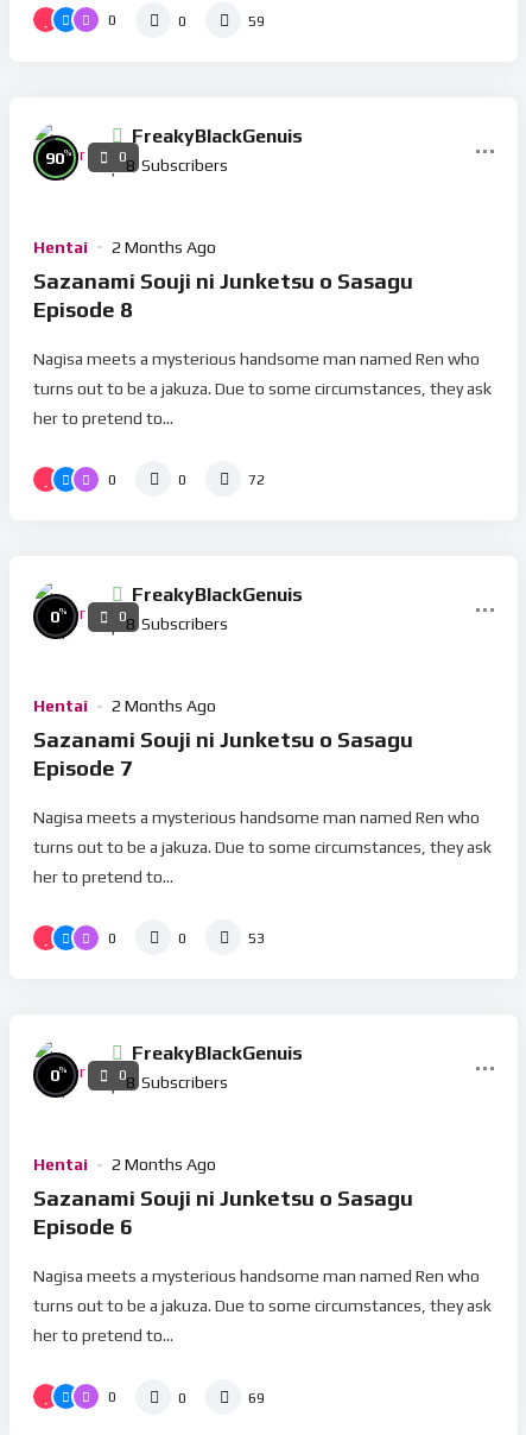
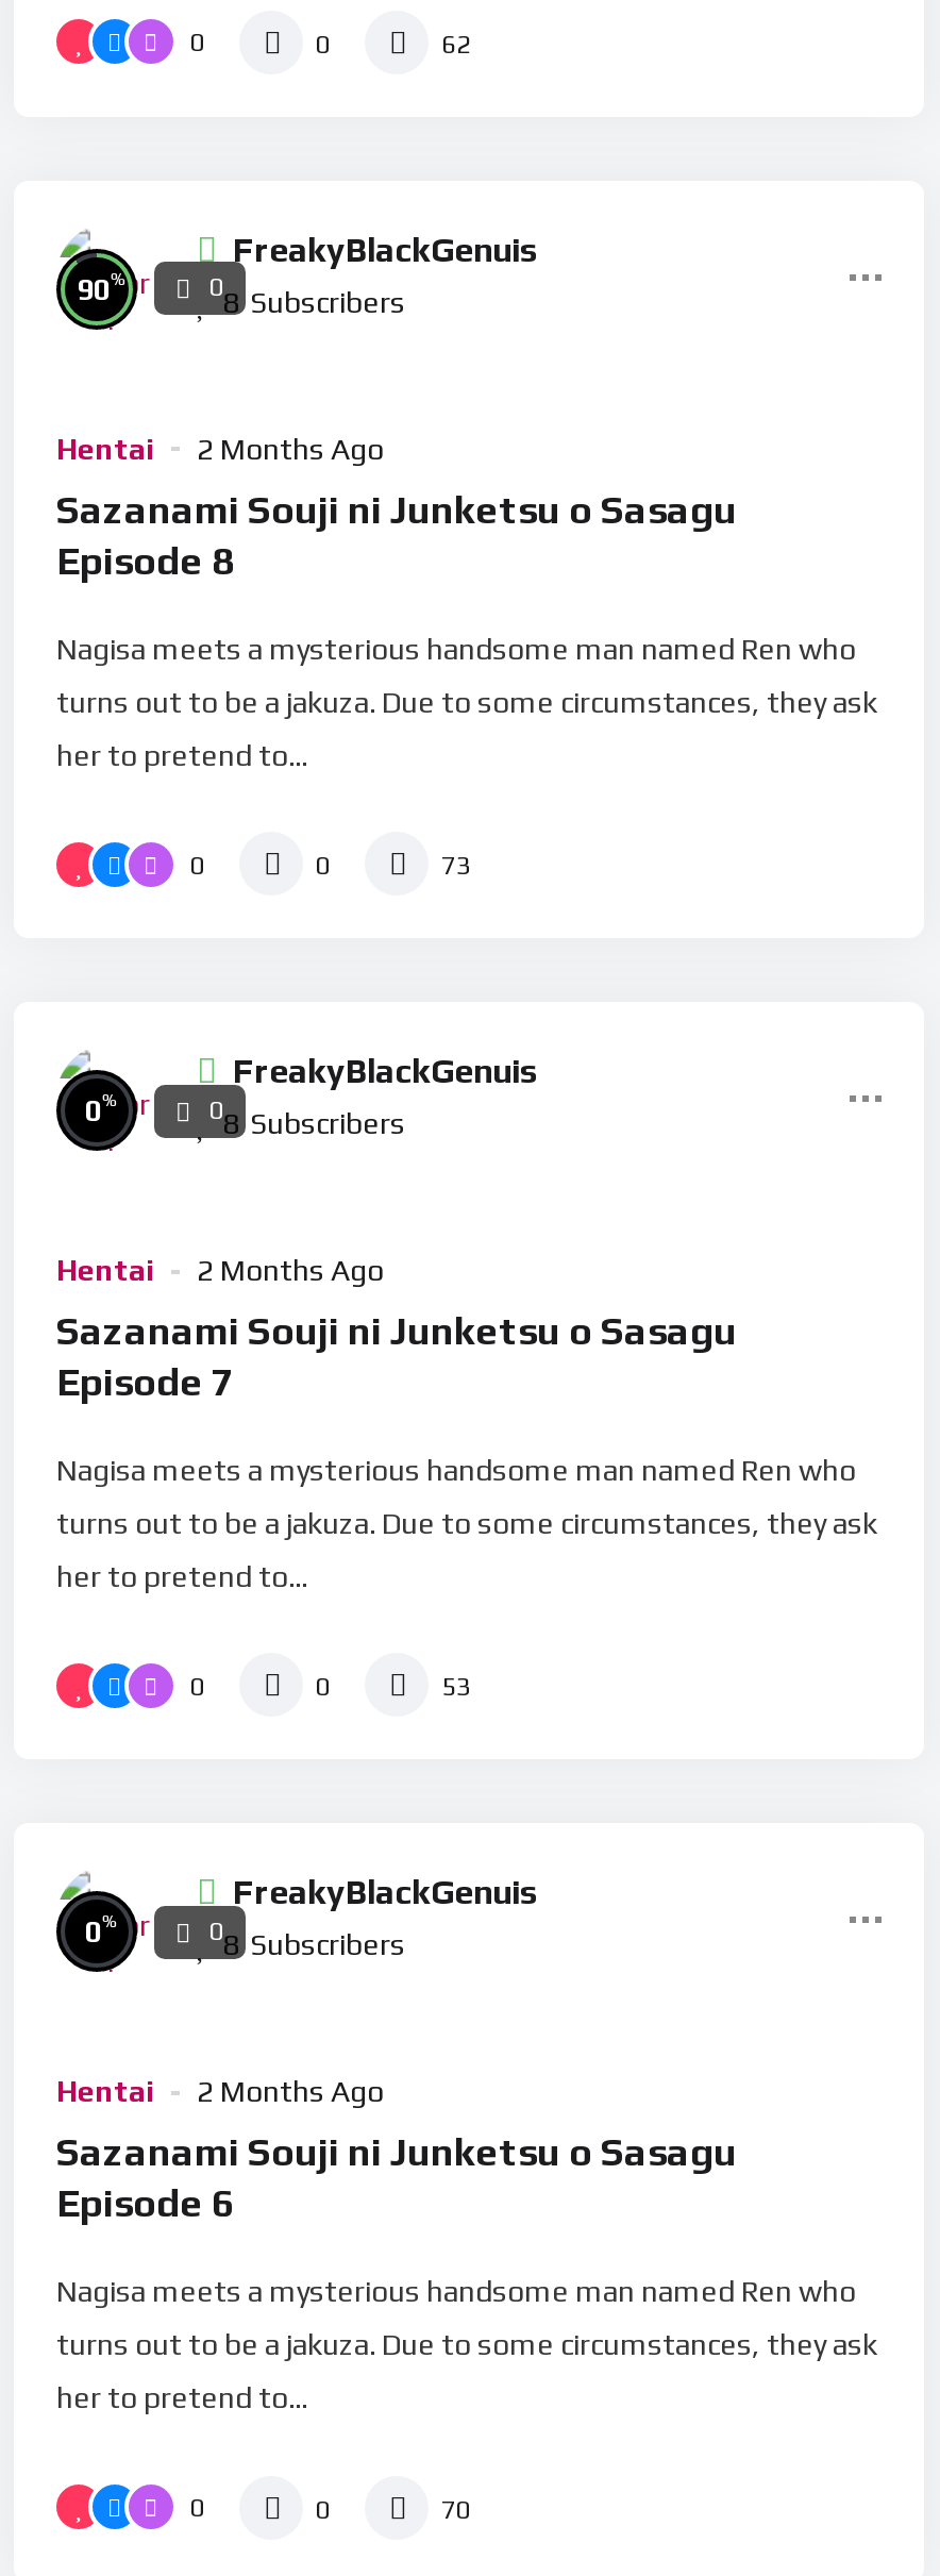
[248,13,265,29] 59 -> [441,29,471,59] 62
[248,472,265,488] 72 -> [441,851,471,881] 73
[248,1389,265,1406] 69 -> [441,2494,471,2524] 70

